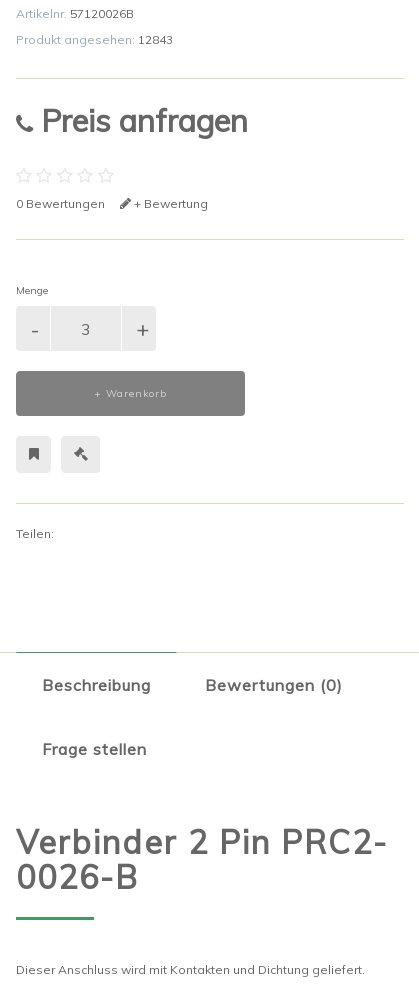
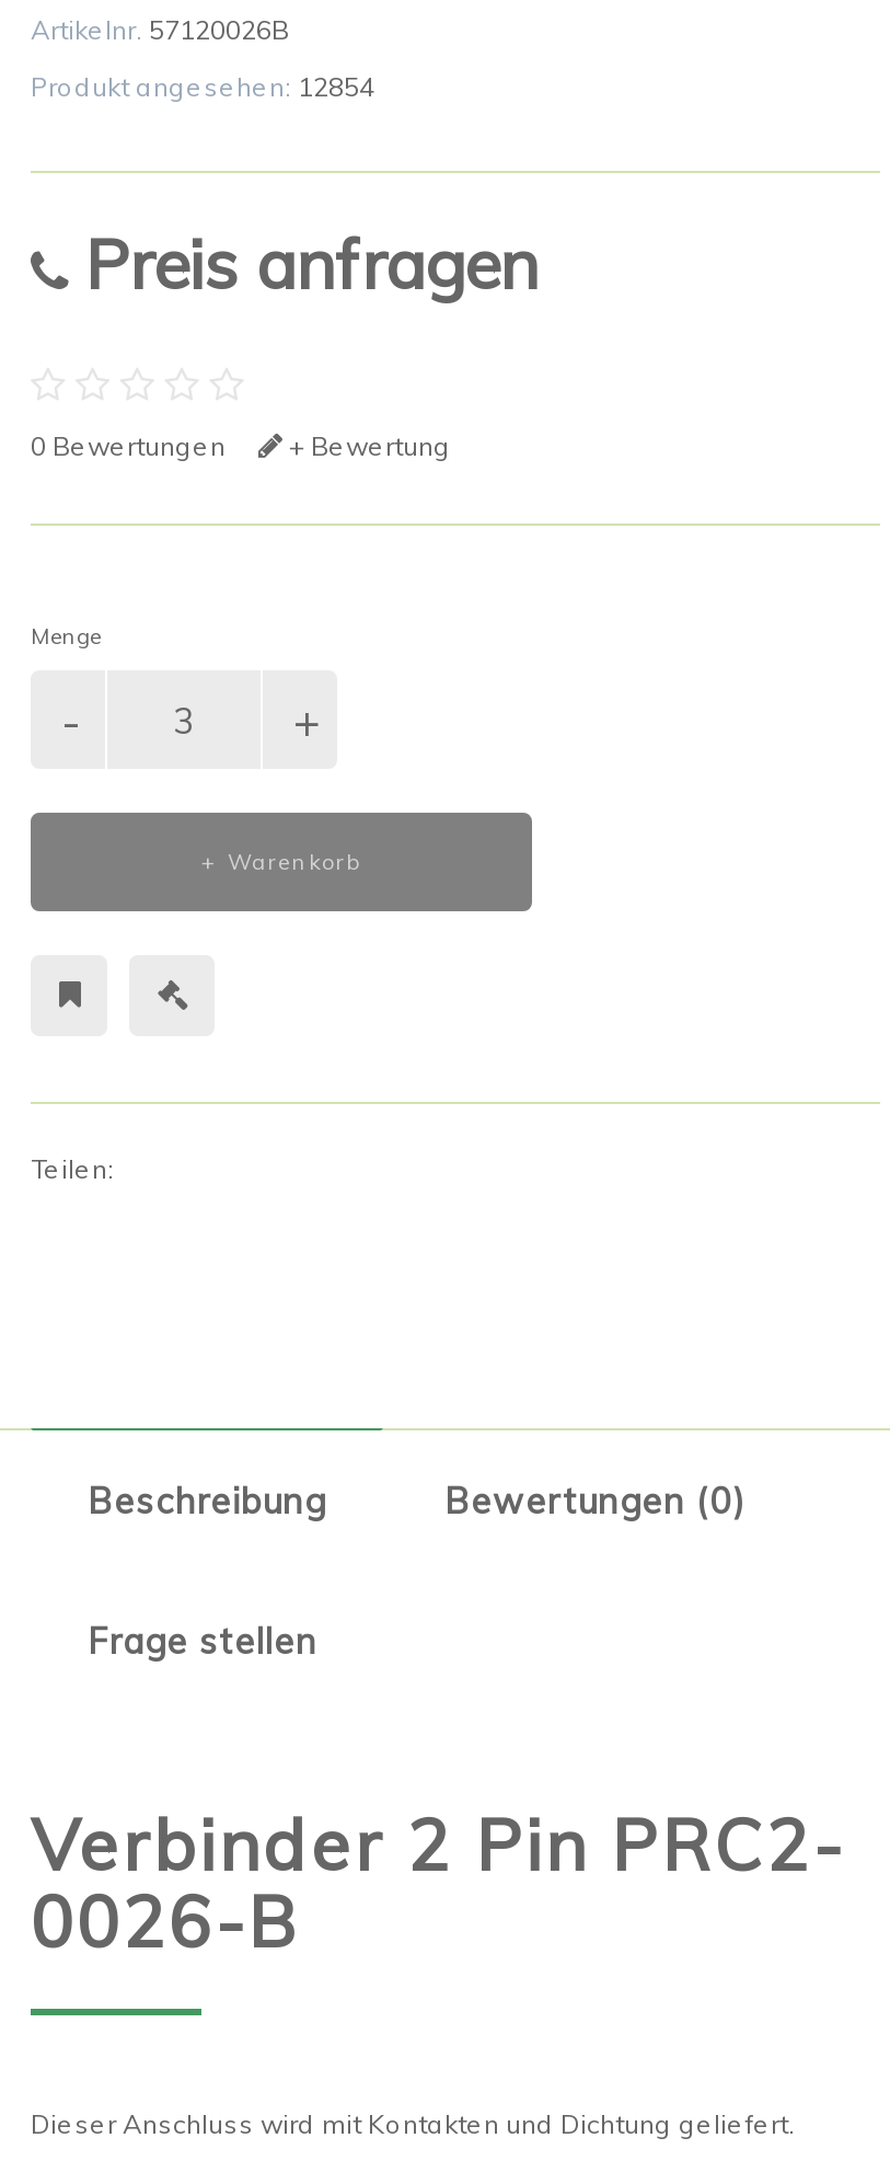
[16,32,173,47] Produkt angesehen: 12843 -> [31,71,374,104] Produkt angesehen: 12854

